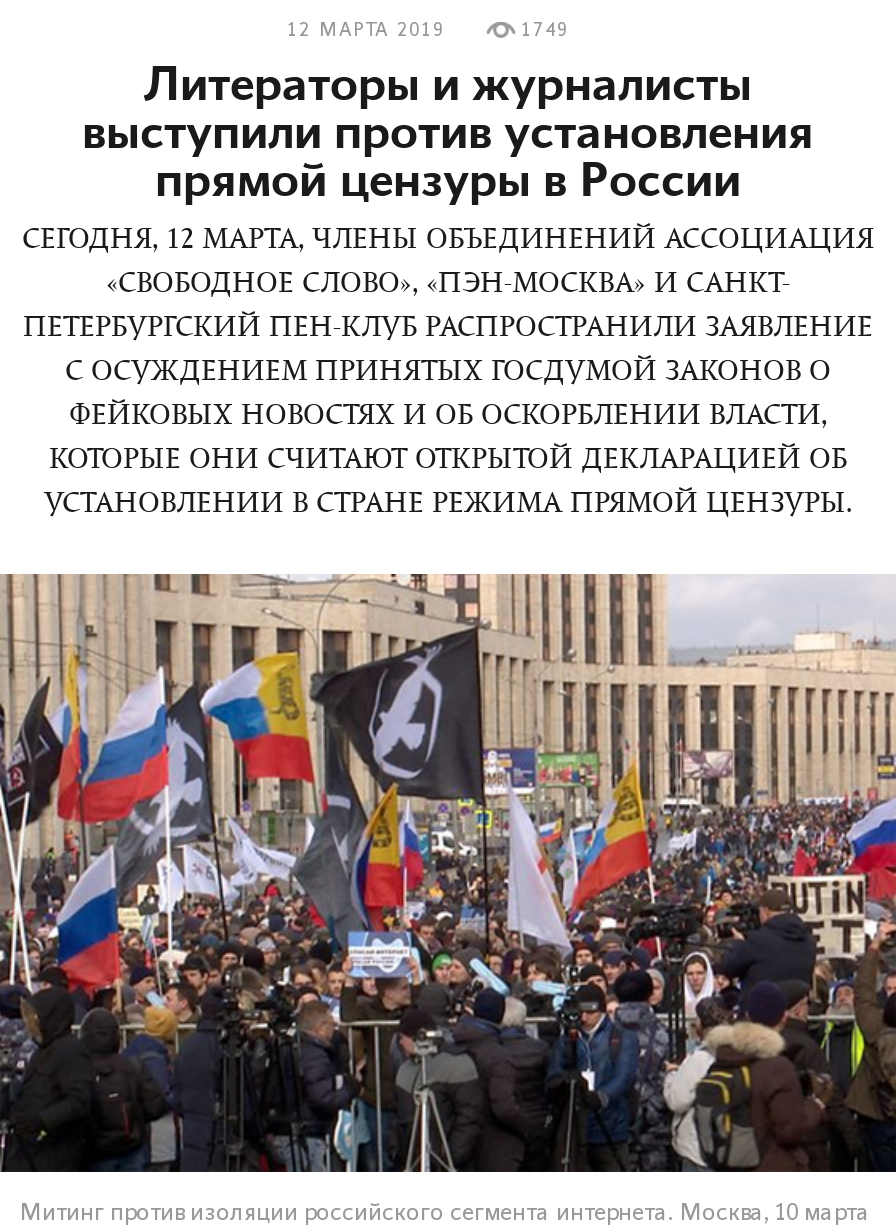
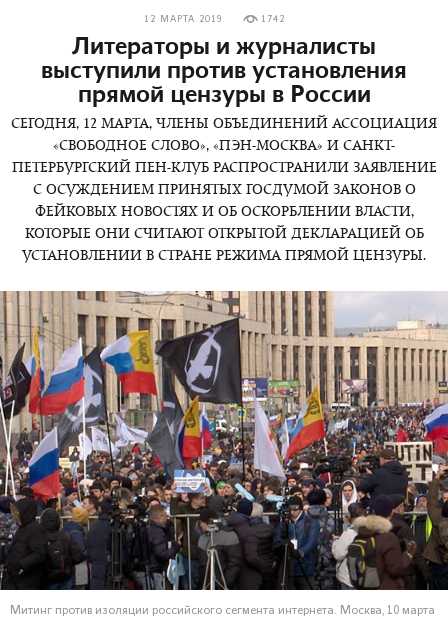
[521,20,569,42] 1749 -> [260,14,284,25] 1742

